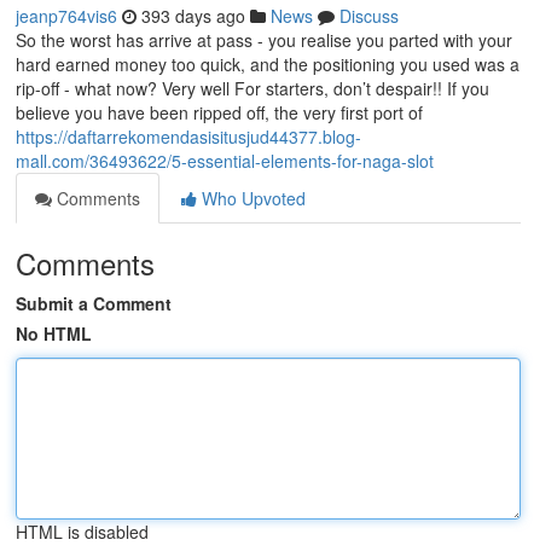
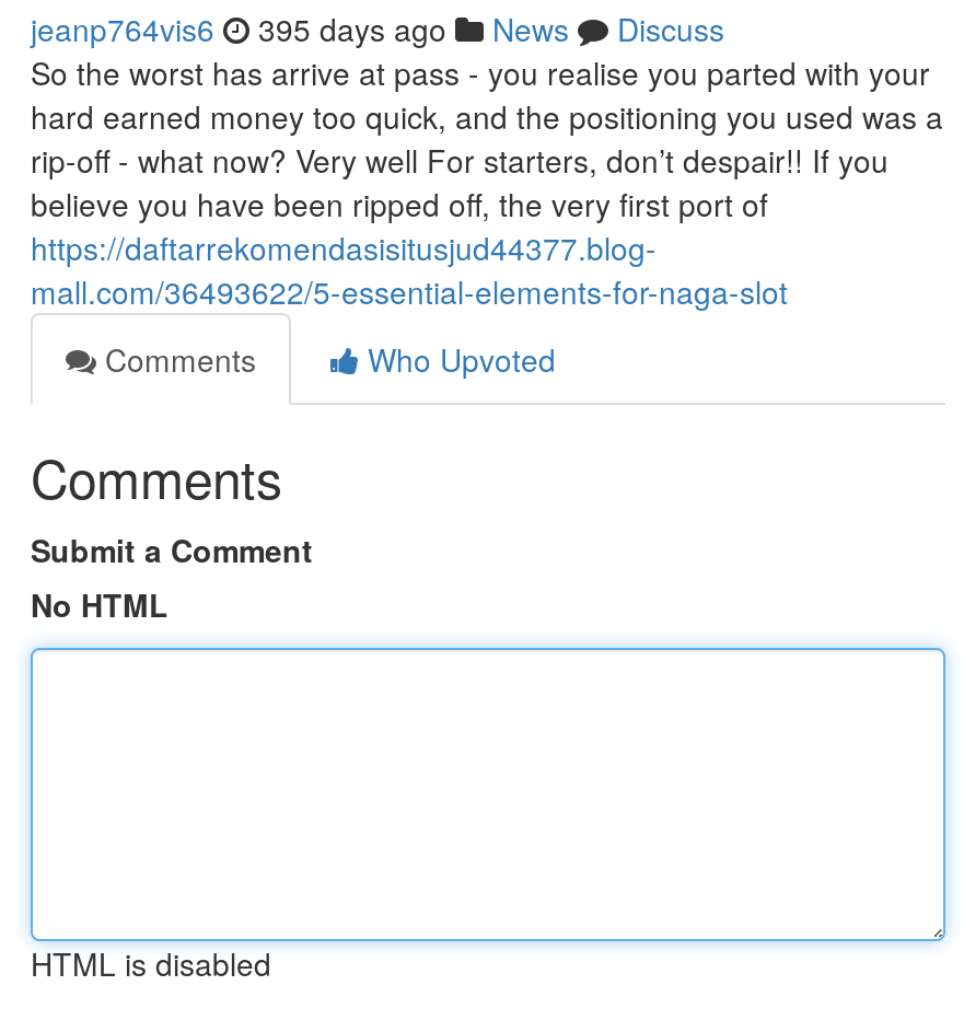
[16,4,399,28] jeanp764vis6 393 days ago News Discuss -> [31,7,724,50] jeanp764vis6 395 days ago News Discuss

